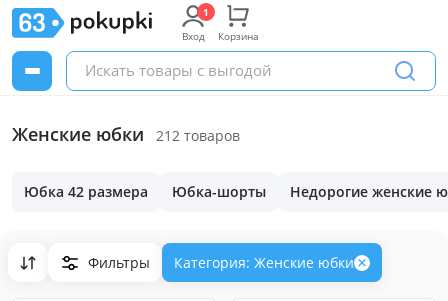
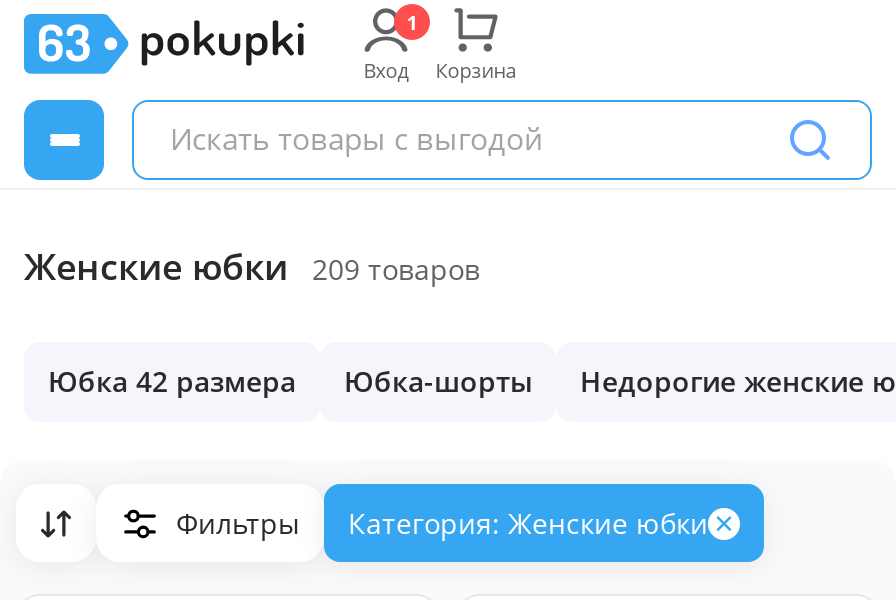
[12,122,240,146] Женские юбки 212 товаров -> [24,242,480,290] Женские юбки 209 товаров

